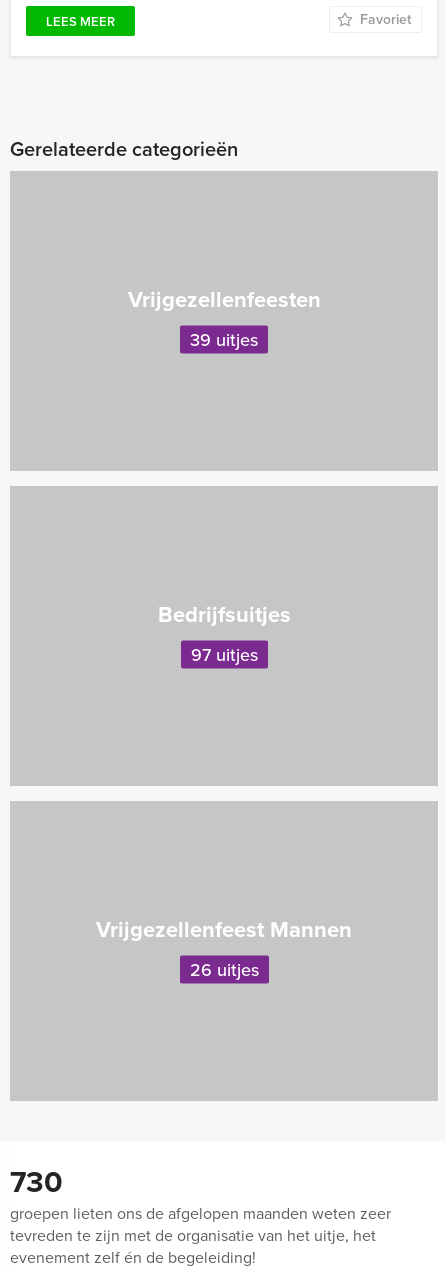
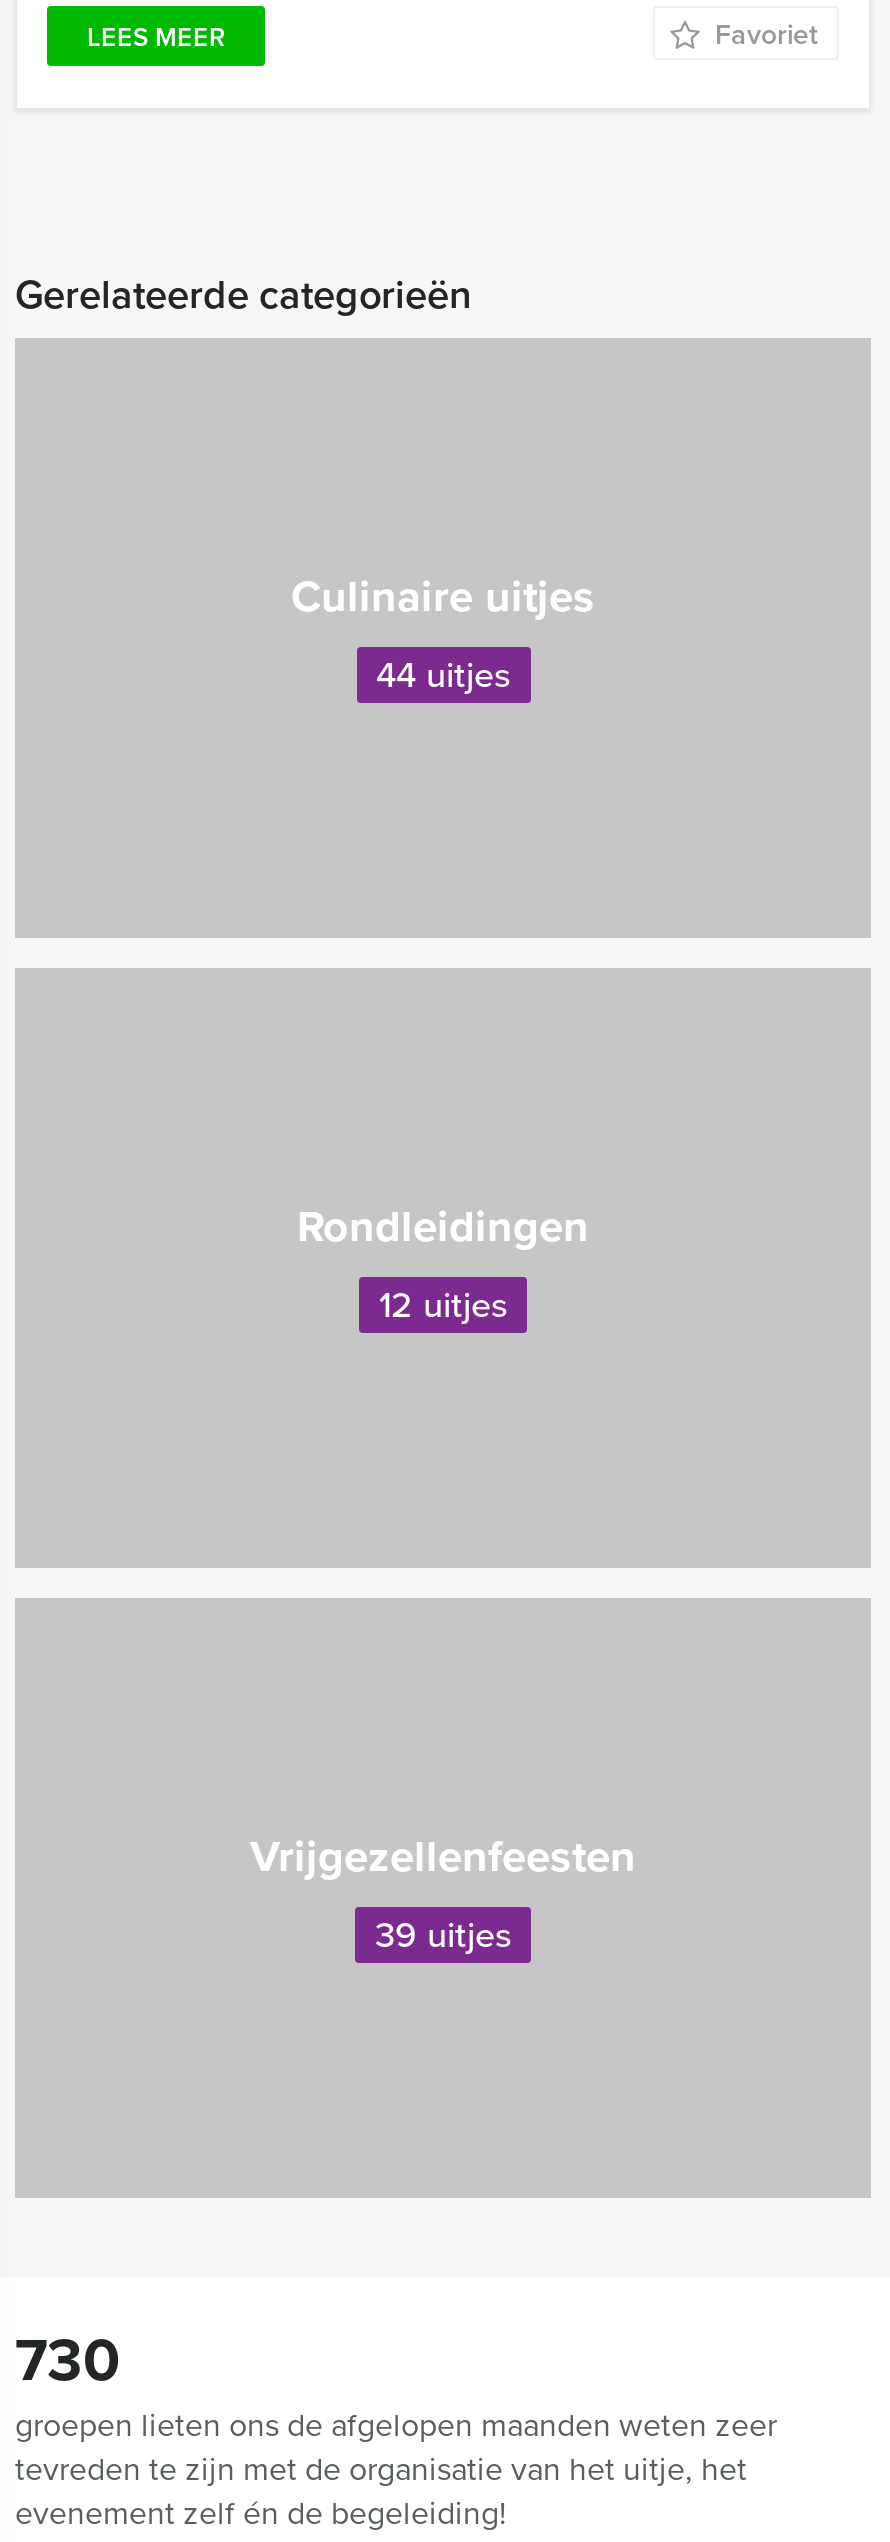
none -> [291,563,595,699] Culinaire uitjes | 44 uitjes
none -> [297,1193,589,1329] Rondleidingen | 12 uitjes
moved [127,282,320,352] -> [250,1823,636,1959]: Vrijgezellenfeesten | 39 uitjes
[157,597,290,667] Bedrijfsuitjes | 97 uitjes -> none
[96,912,352,982] Vrijgezellenfeest Mannen | 26 uitjes -> none

